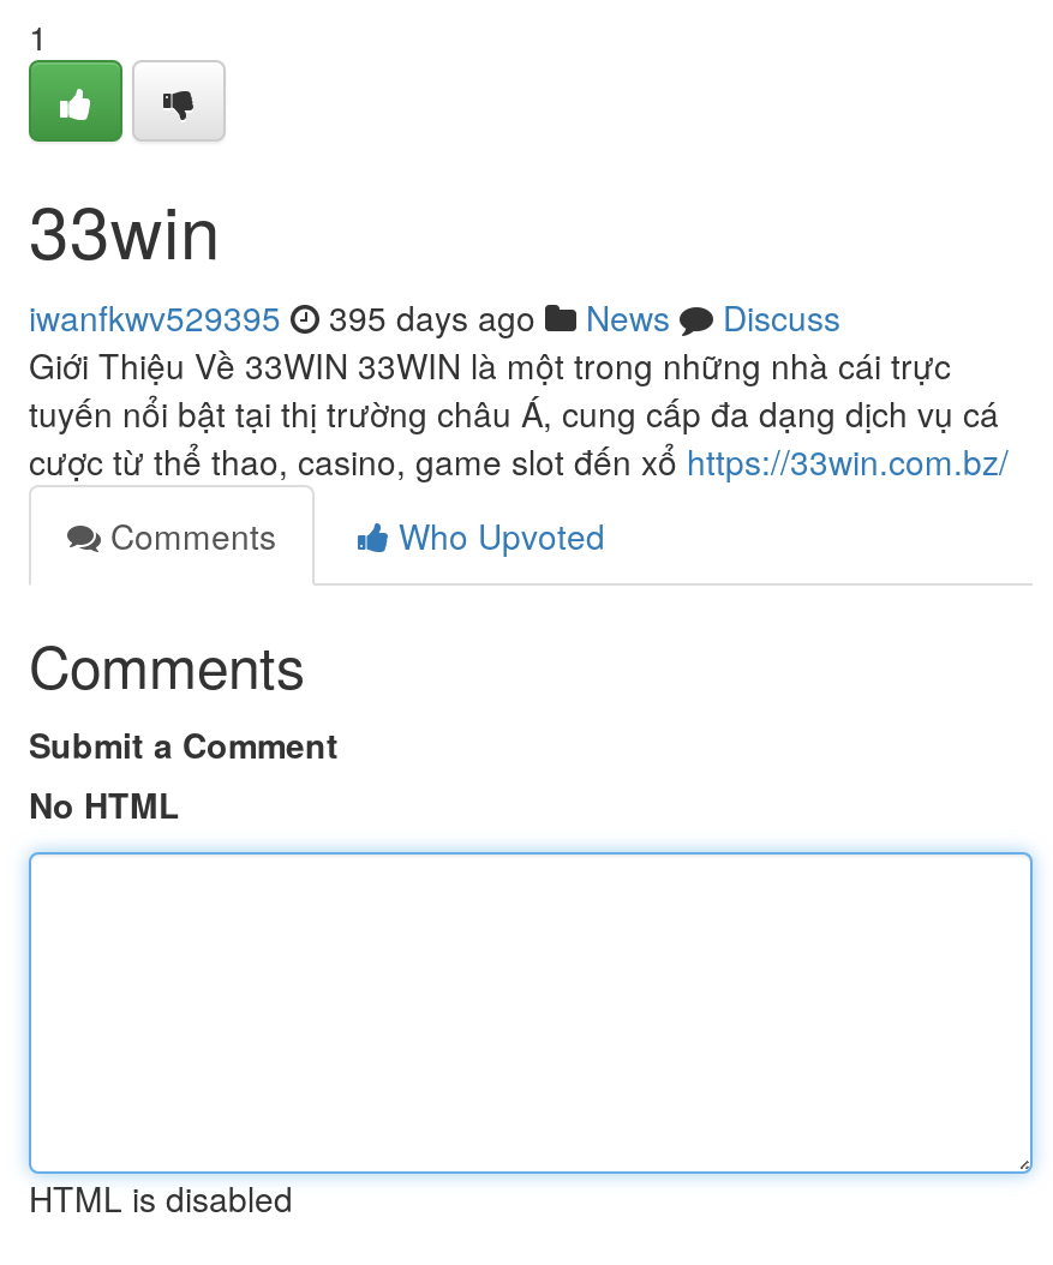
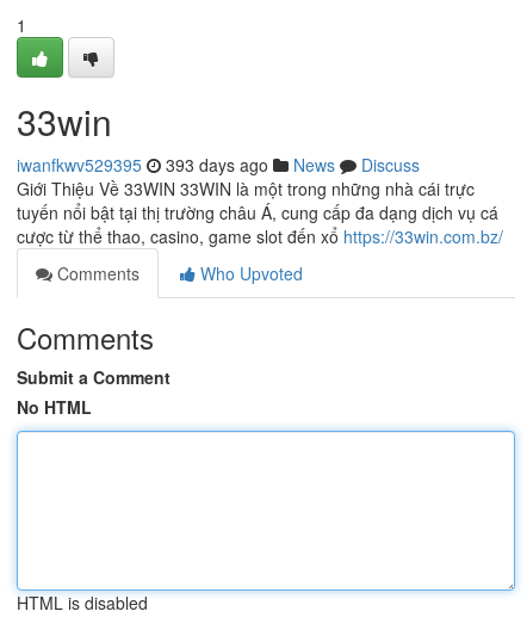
[29,293,840,341] iwanfkwv529395 395 days ago News Discuss -> [17,153,420,177] iwanfkwv529395 393 days ago News Discuss

